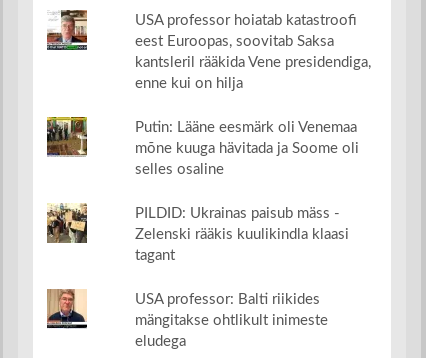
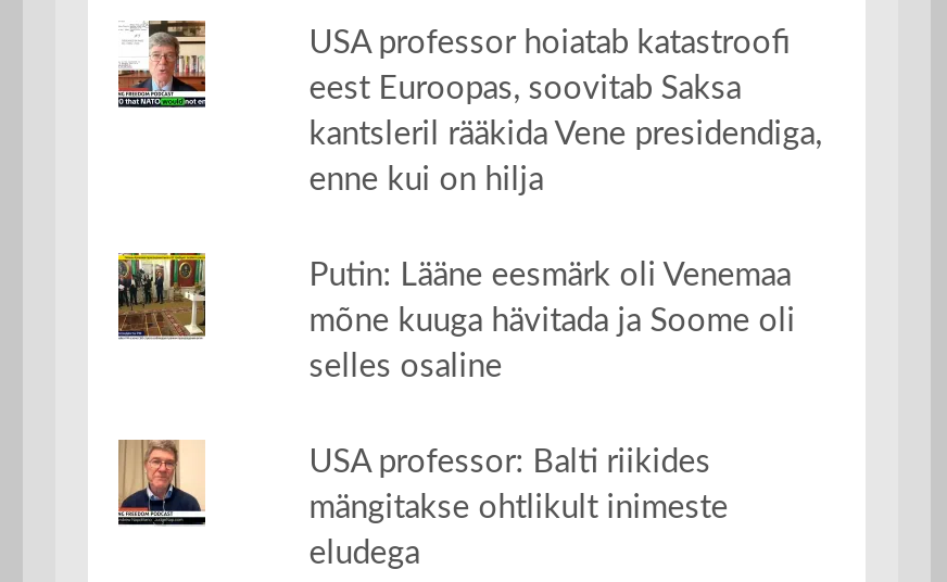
[47,203,87,244] [image] -> none
[135,206,349,263] PILDID: Ukrainas paisub mäss - | Zelenski rääkis kuulikindla klaasi | tagant -> none

